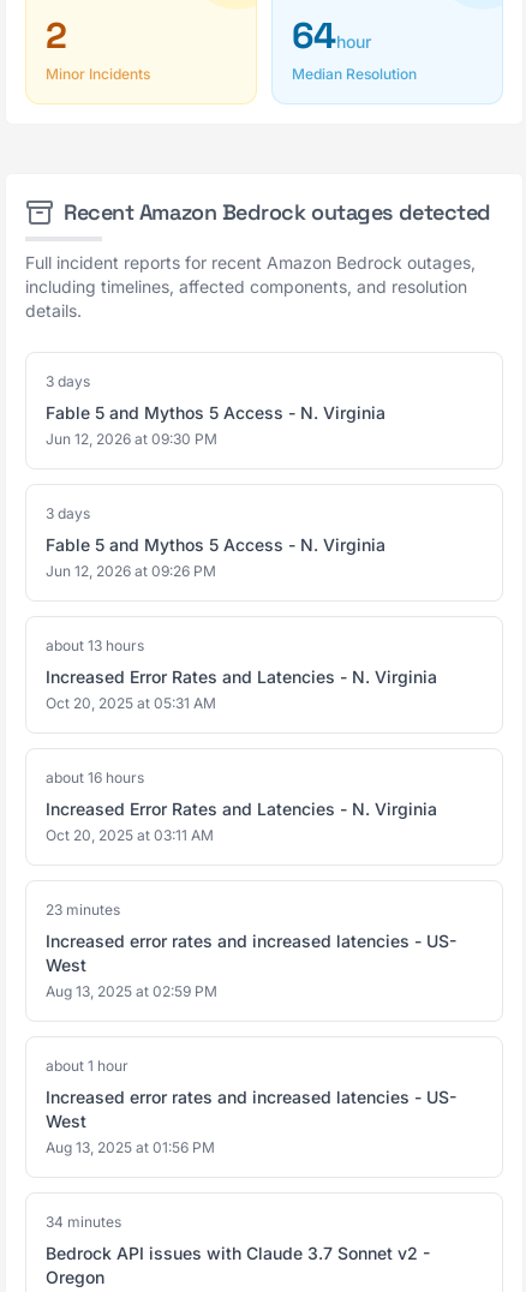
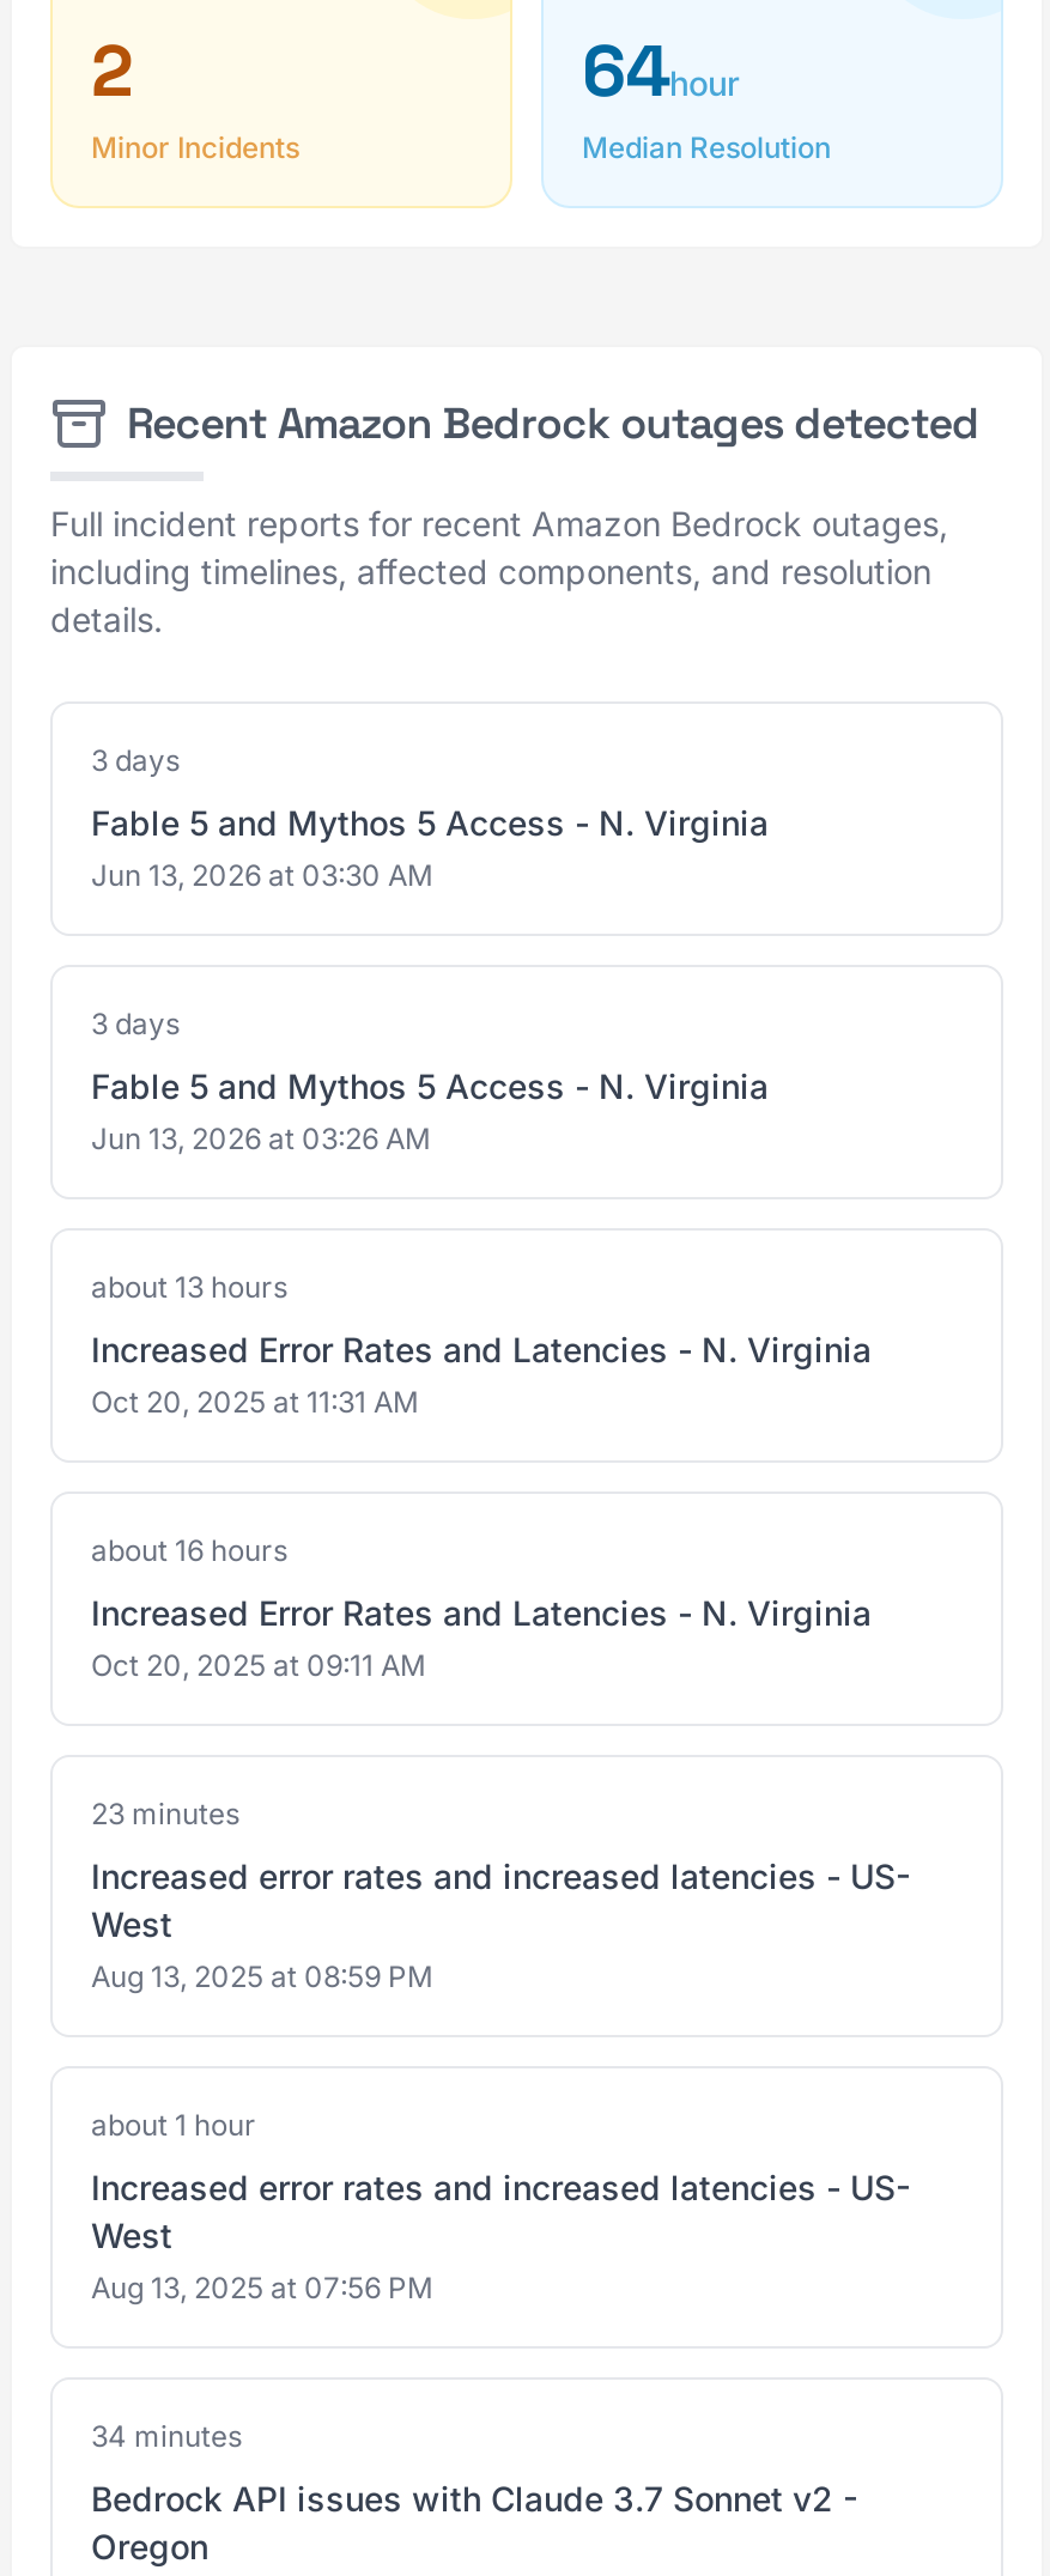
[46,430,217,448] Jun 12, 2026 at 09:30 PM -> [91,857,433,893] Jun 13, 2026 at 03:30 AM
[46,562,216,580] Jun 12, 2026 at 09:26 PM -> [91,1120,431,1156] Jun 13, 2026 at 03:26 AM
[46,694,216,712] Oct 20, 2025 at 05:31 AM -> [91,1384,419,1420] Oct 20, 2025 at 11:31 AM
[46,826,214,844] Oct 20, 2025 at 03:11 AM -> [91,1647,426,1683] Oct 20, 2025 at 09:11 AM
[46,982,217,1000] Aug 13, 2025 at 02:59 PM -> [91,1958,433,1994] Aug 13, 2025 at 08:59 PM
[46,1138,215,1156] Aug 13, 2025 at 01:56 PM -> [91,2270,433,2305] Aug 13, 2025 at 07:56 PM

